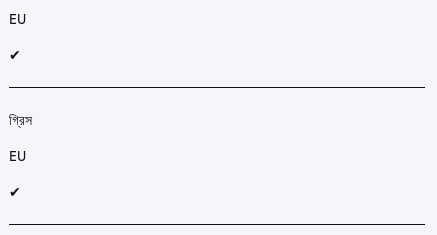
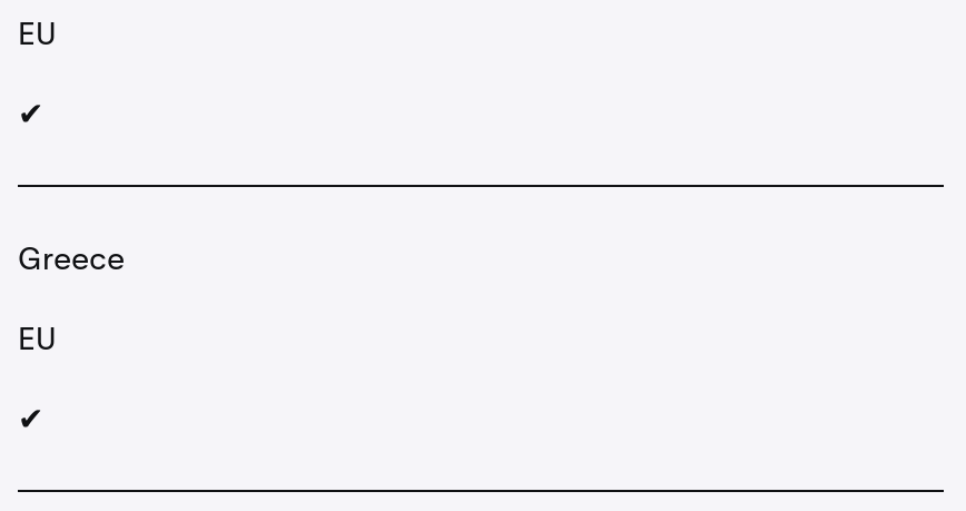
[9,111,32,129] গ্রিস -> [18,238,125,278] Greece

